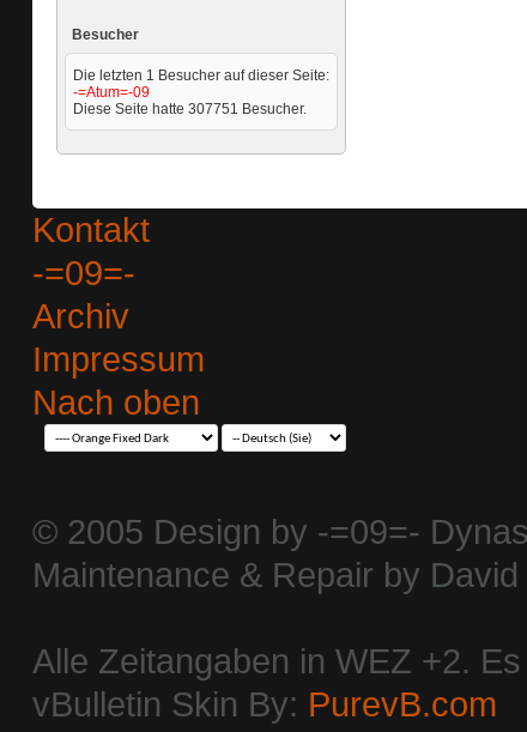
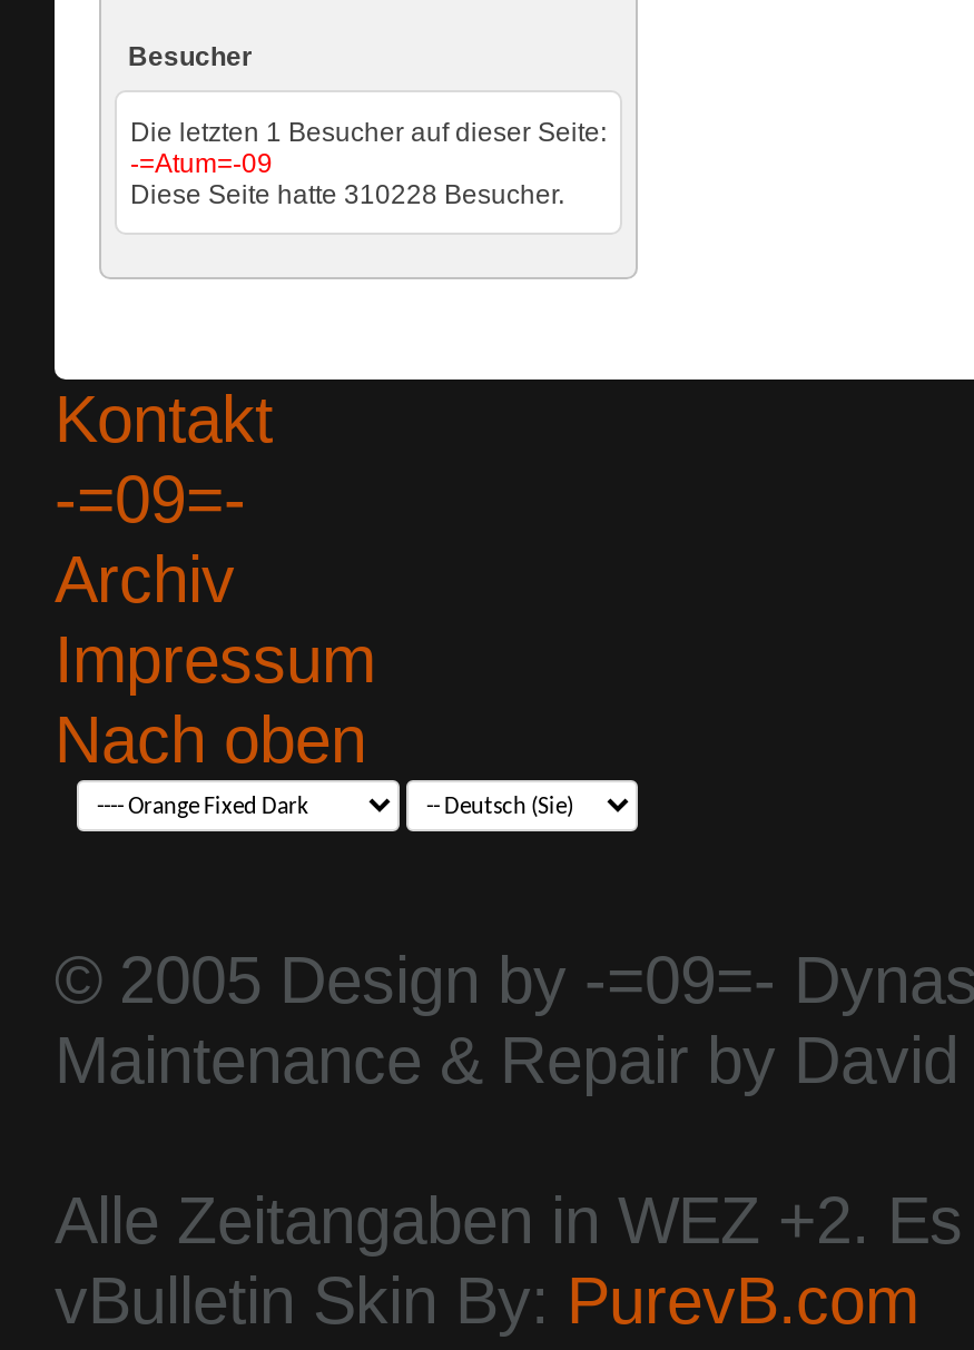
[73,100,307,117] Diese Seite hatte 307751 Besucher. -> [130,178,564,209] Diese Seite hatte 310228 Besucher.

